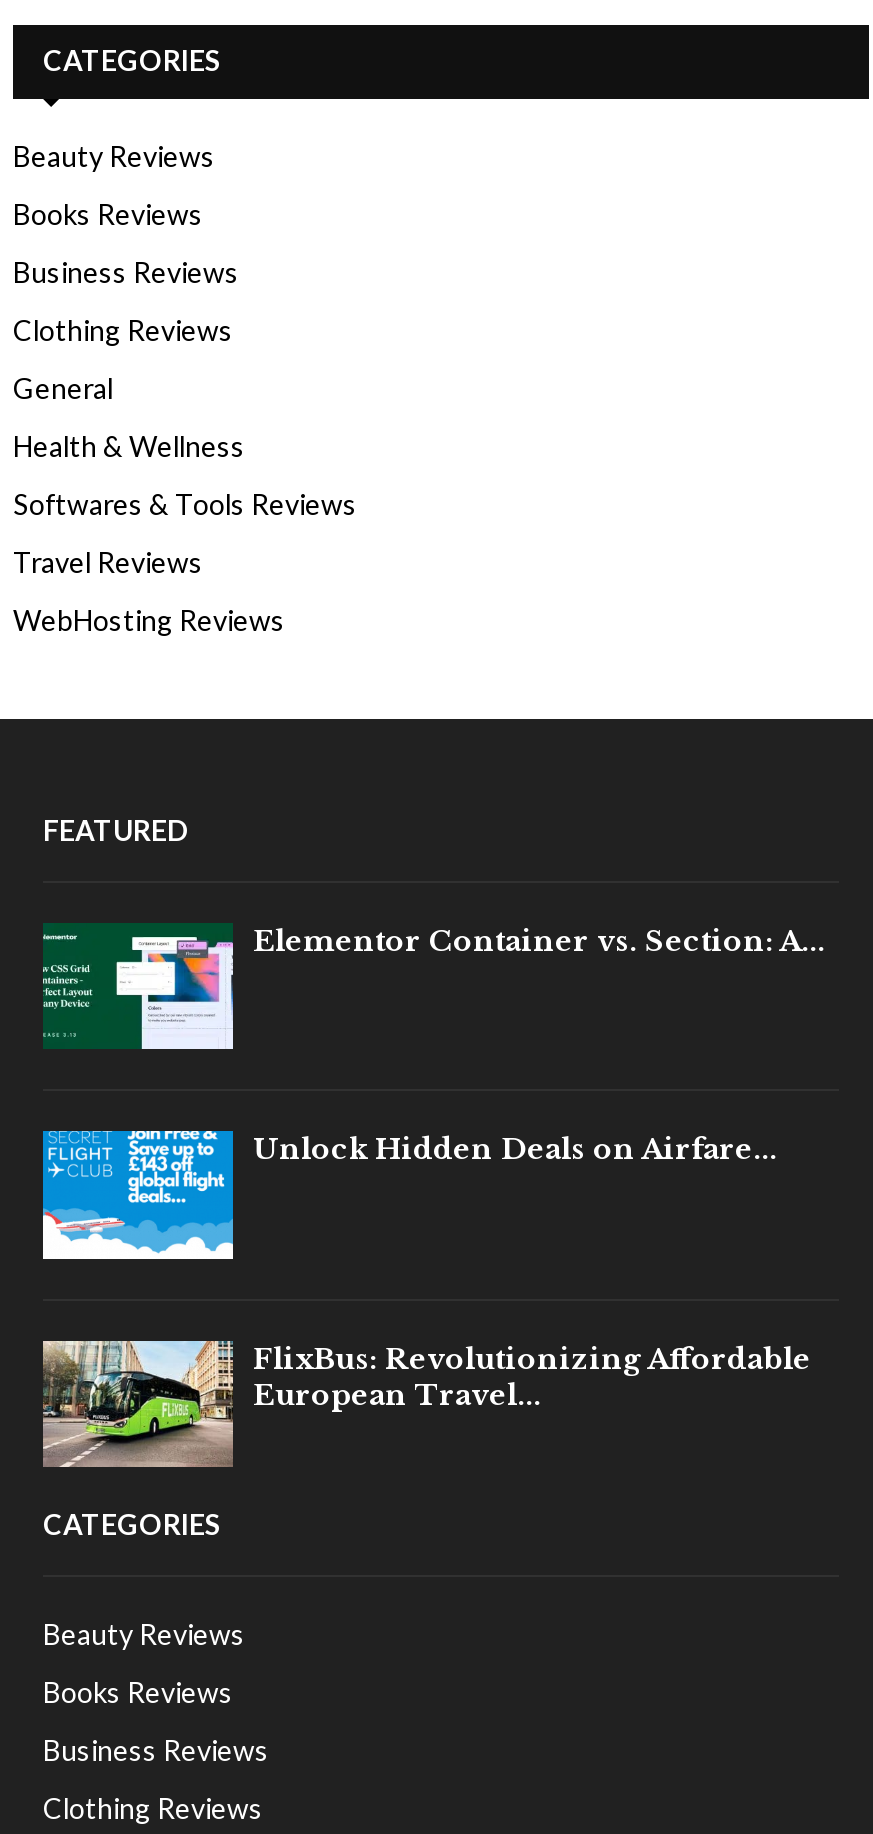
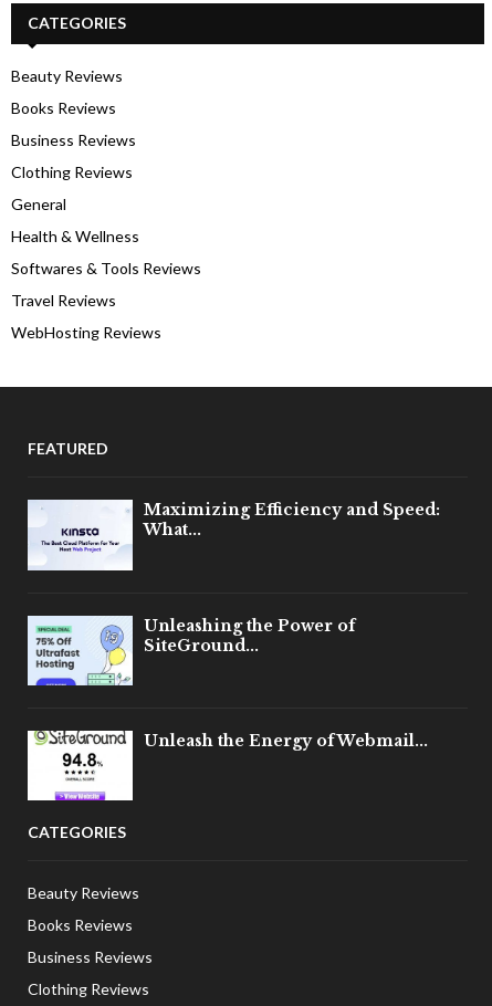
[43,922,825,1050] [image] | Elementor Container vs. Section: A... -> [27,499,440,572] [image] | Maximizing Efficiency and Speed: | What...
[41,1130,777,1262] [image] | Unlock Hidden Deals on Airfare... -> [27,615,355,687] [image] | Unleashing the Power of | SiteGround...
[41,1340,811,1468] [image] | FlixBus: Revolutionizing Affordable | European Travel... -> [27,730,428,801] [image] | Unleash the Energy of Webmail...

